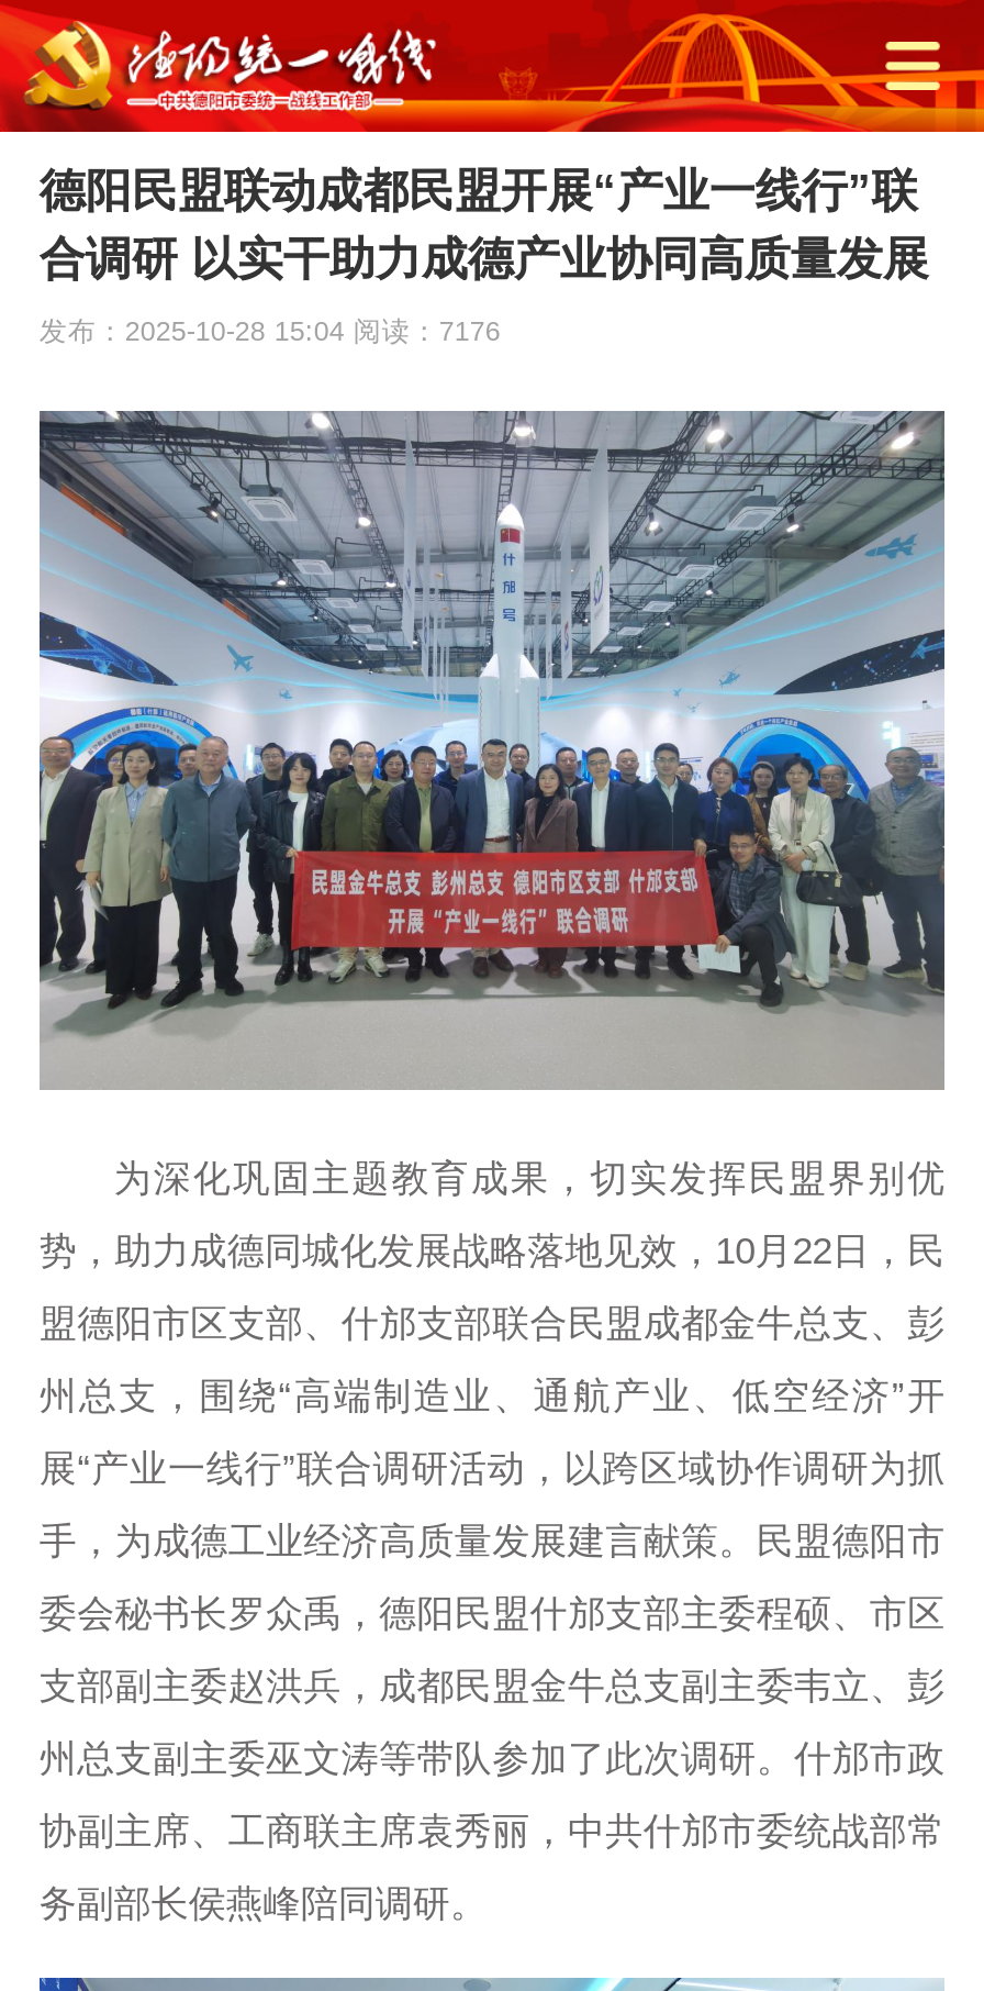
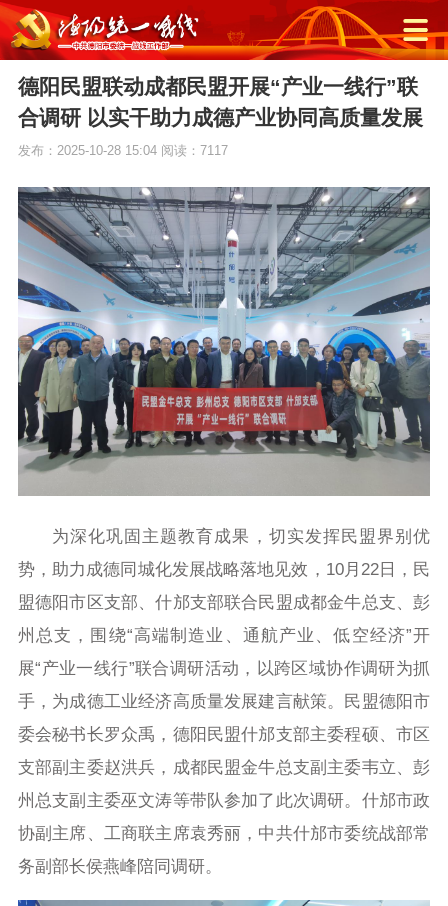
[39,317,501,348] 发布：2025-10-28 15:04 阅读：7176 -> [18,144,228,158] 发布：2025-10-28 15:04 阅读：7117

